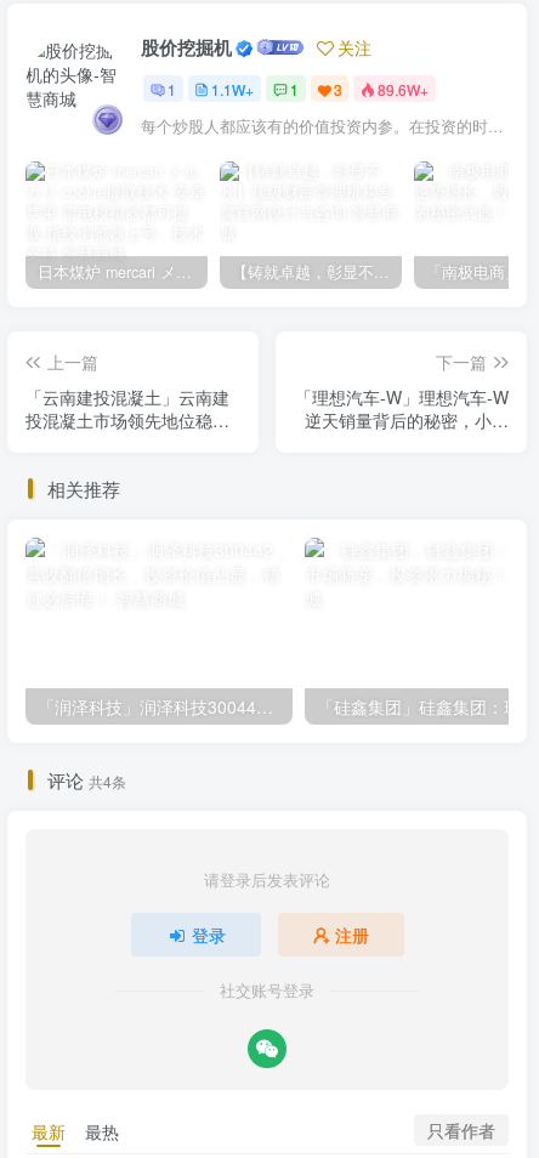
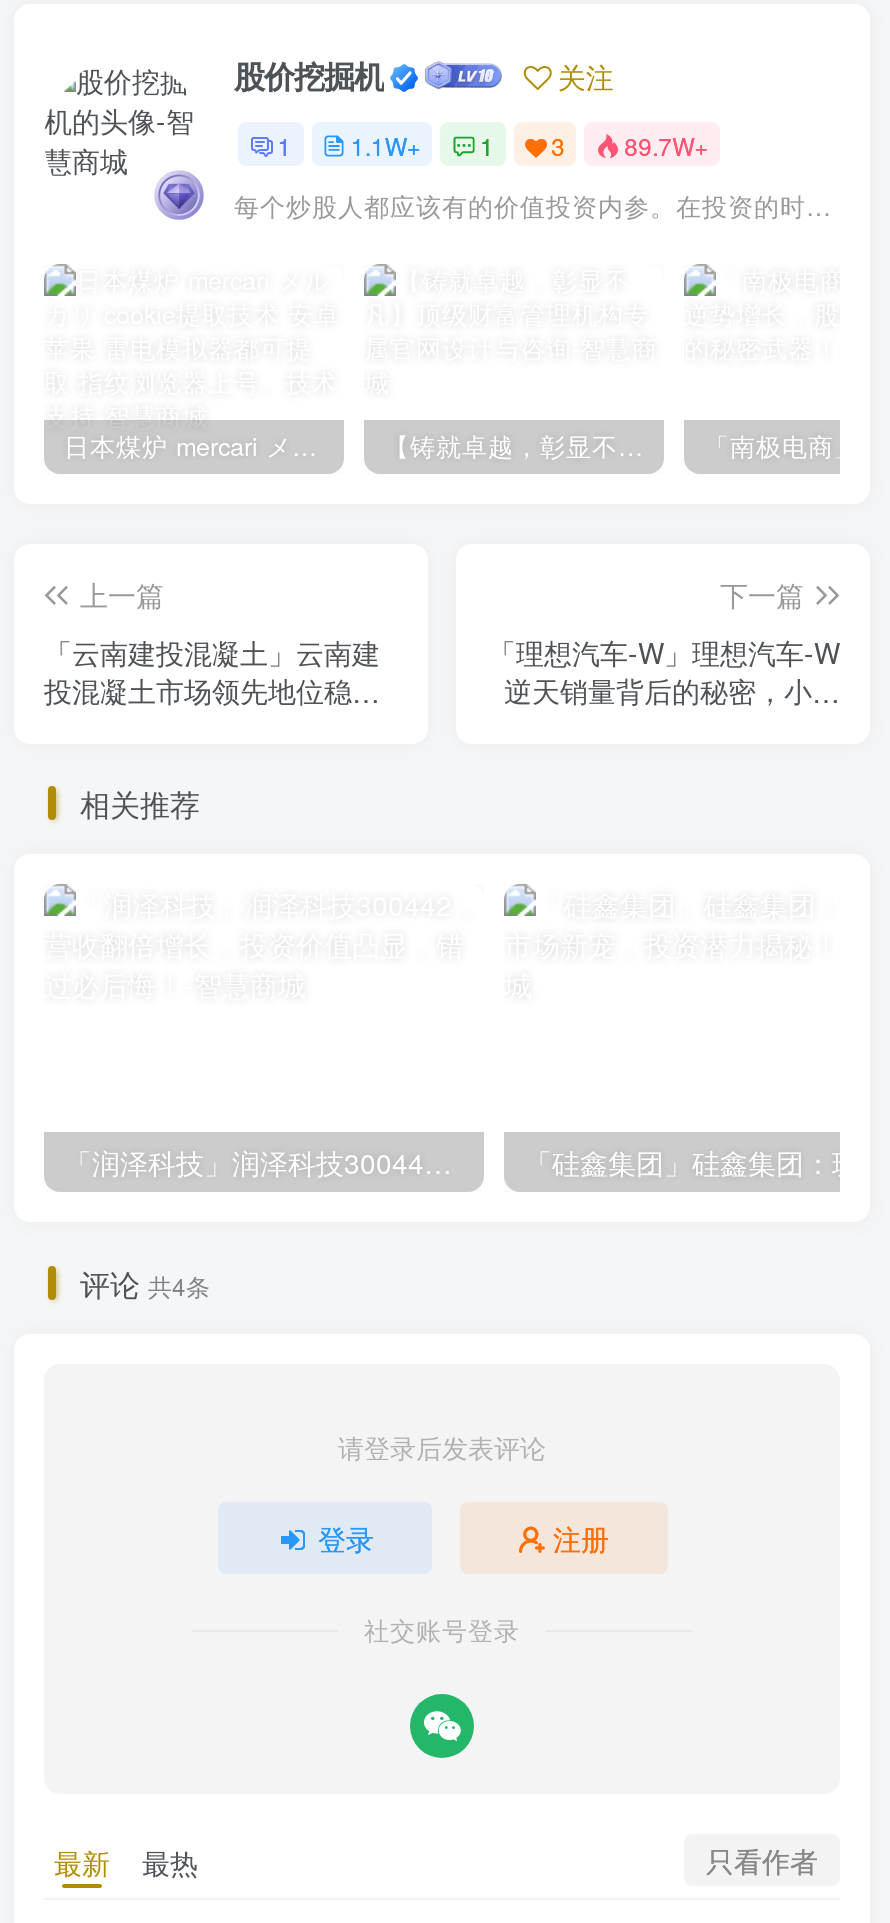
[167,78,429,99] 1 1.1W+ 1 3 89.6W+ -> [278,127,708,161] 1 1.1W+ 1 3 89.7W+

